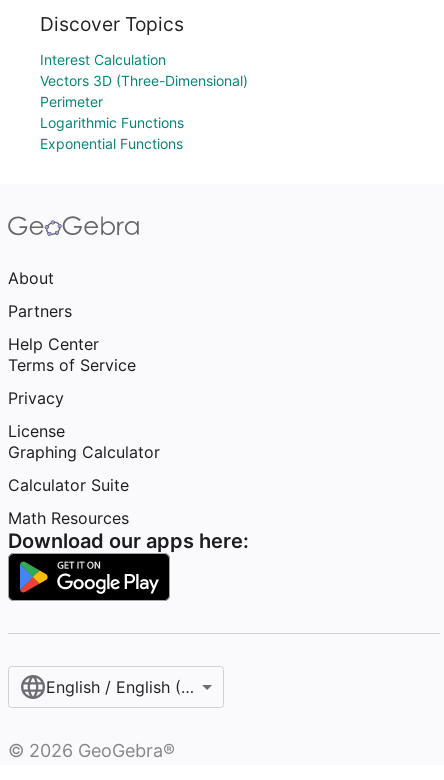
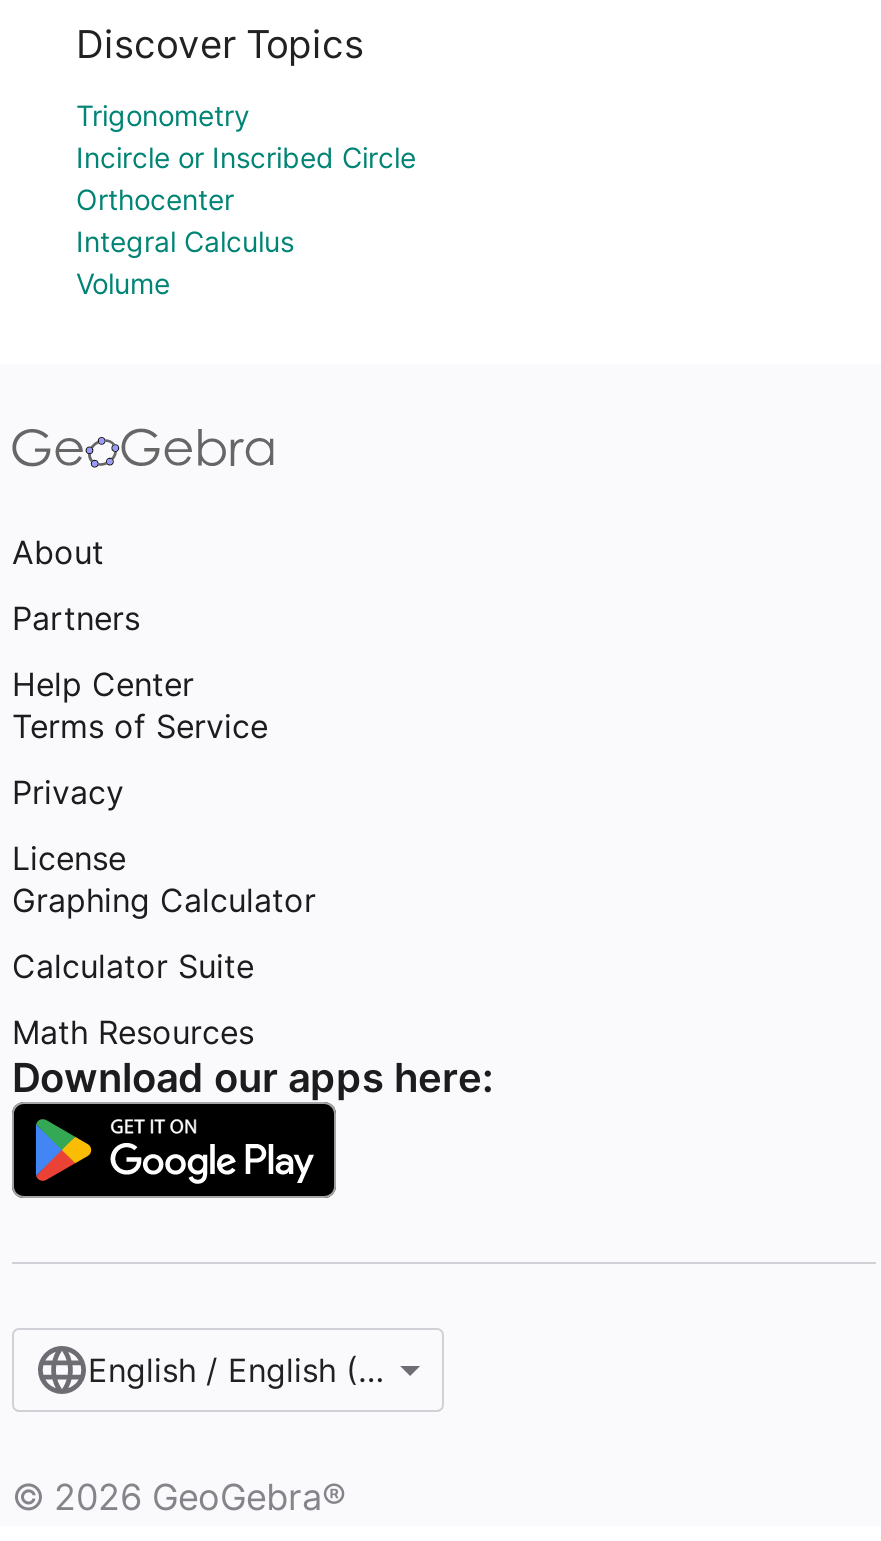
[40,51,248,152] Interest Calculation | Vectors 3D (Three-Dimensional) | Perimeter | Logarithmic Functions | Exponential Functions -> [76,98,416,300] Trigonometry | Incircle or Inscribed Circle | Orthocenter | Integral Calculus | Volume

